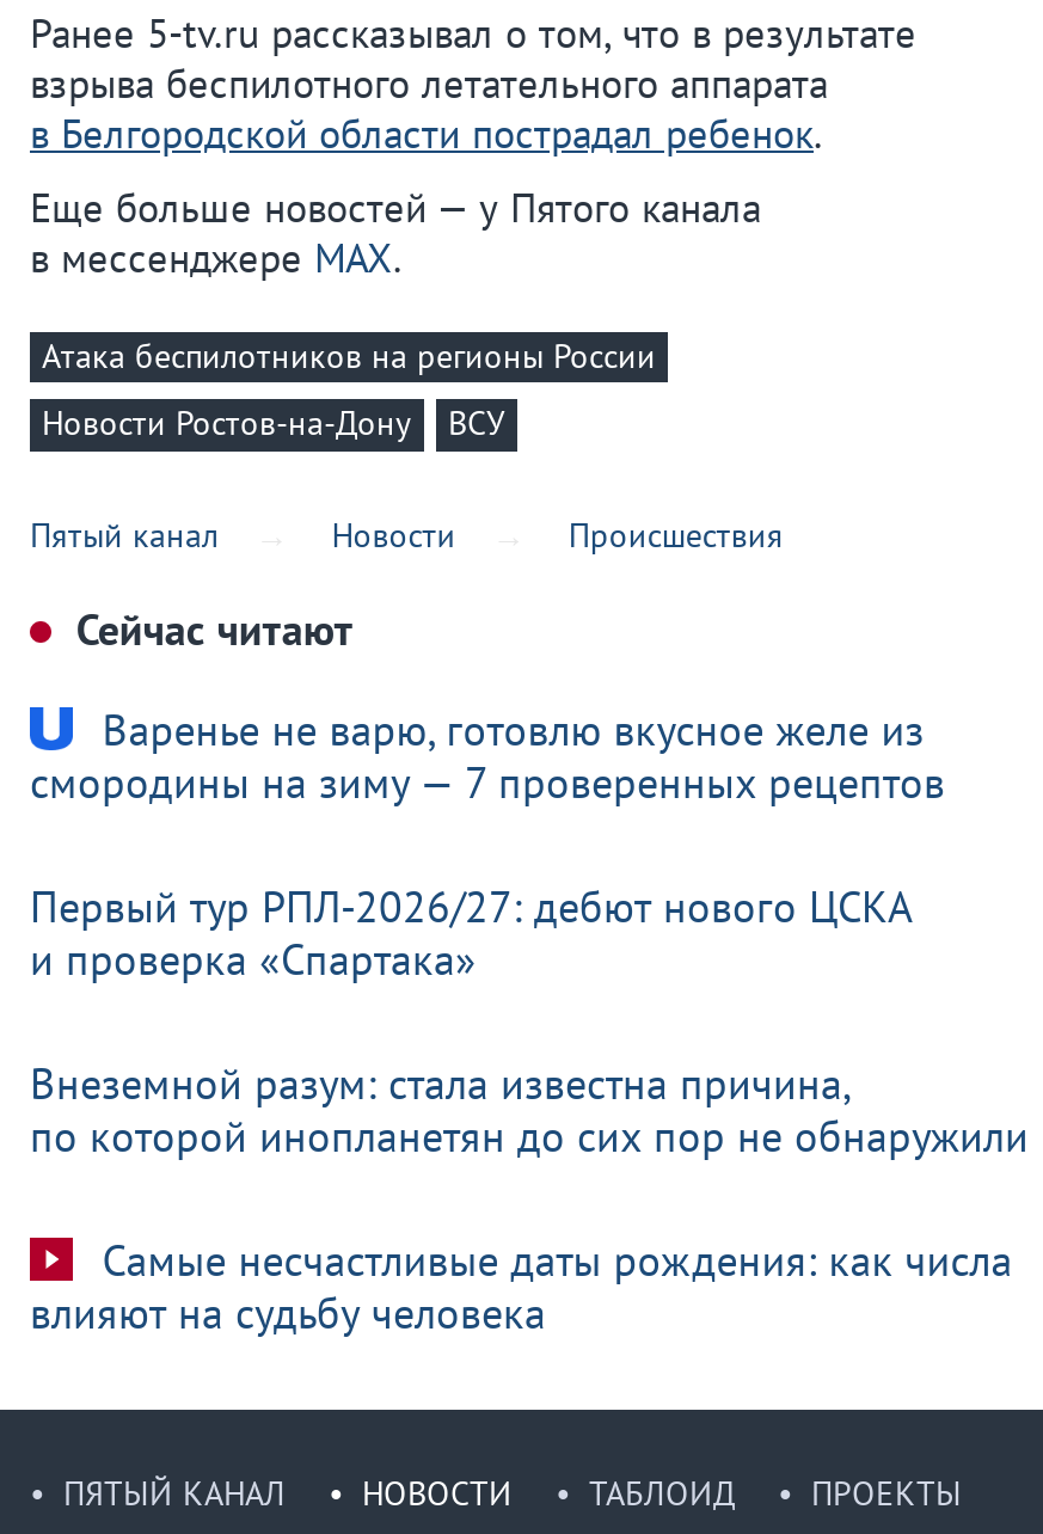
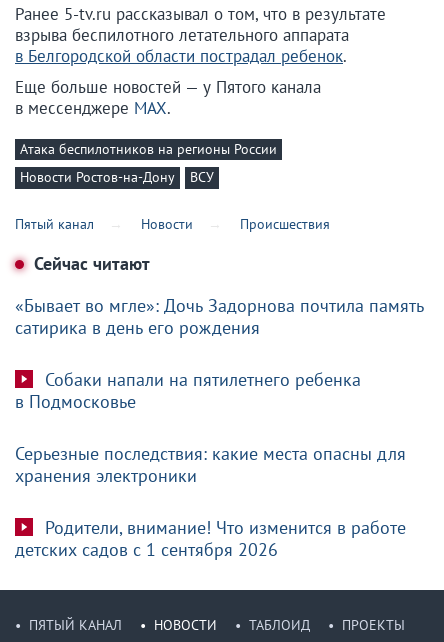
[30,702,945,810] Варенье не варю, готовлю вкусное желе из | смородины на зиму — 7 проверенных рецептов -> [15,294,424,339] «Бывает во мгле»: Дочь Задорнова почтила память | сатирика в день его рождения
[30,879,914,987] Первый тур РПЛ-2026/27: дебют нового ЦСКА | и проверка «Спартака» -> [15,368,361,413] Собаки напали на пятилетнего ребенка | в Подмосковье
[30,1056,1029,1164] Внеземной разум: стала известна причина, | по которой инопланетян до сих пор не обнаружили -> [15,442,406,487] Серьезные последствия: какие места опасны для | хранения электроники
[30,1233,1012,1340] Самые несчастливые даты рождения: как числа | влияют на судьбу человека -> [15,516,406,561] Родители, внимание! Что изменится в работе | детских садов с 1 сентября 2026

